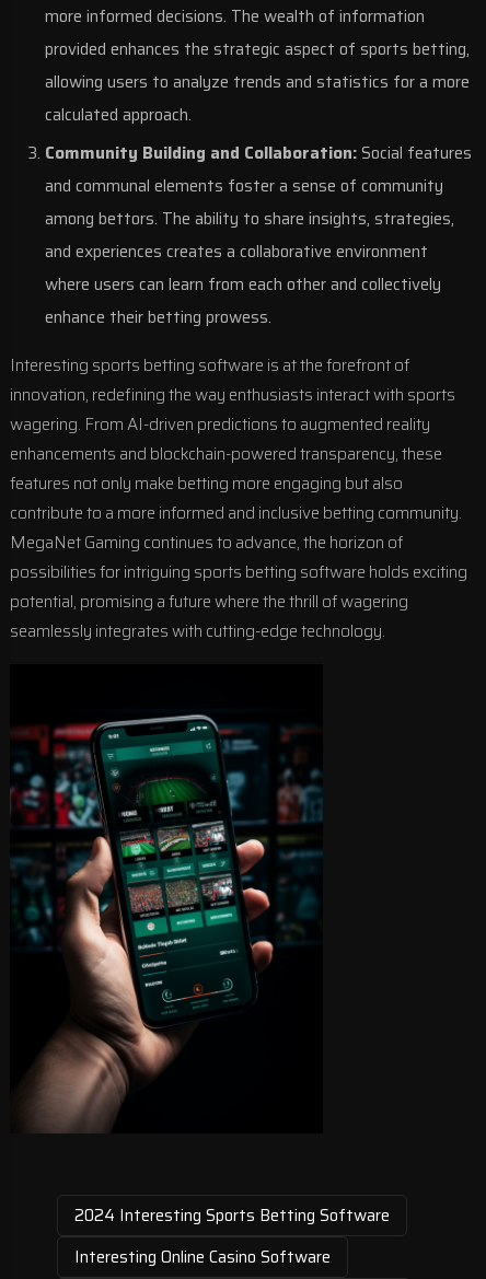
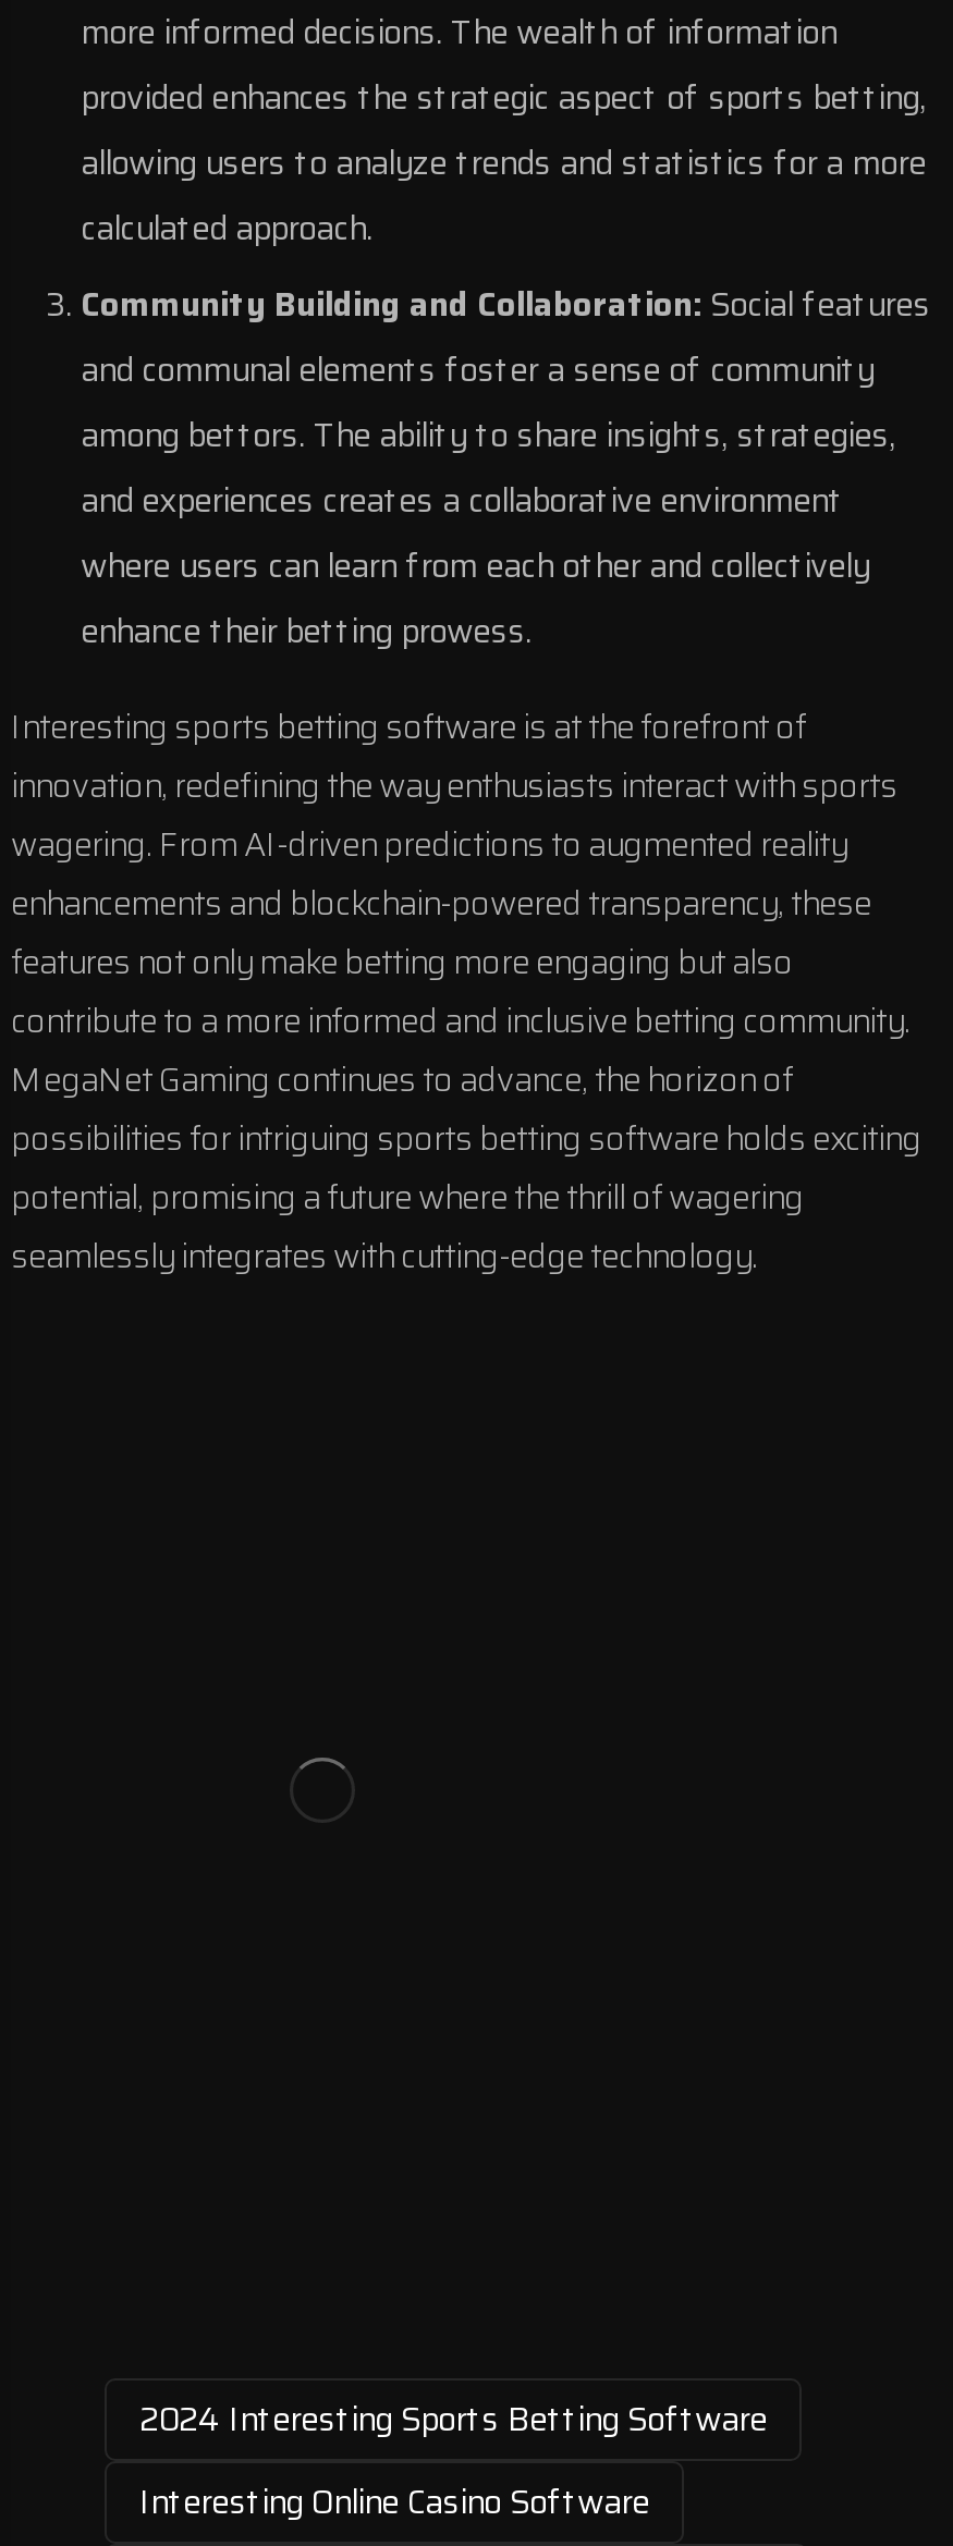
[10,713,323,1133] [image] -> none

